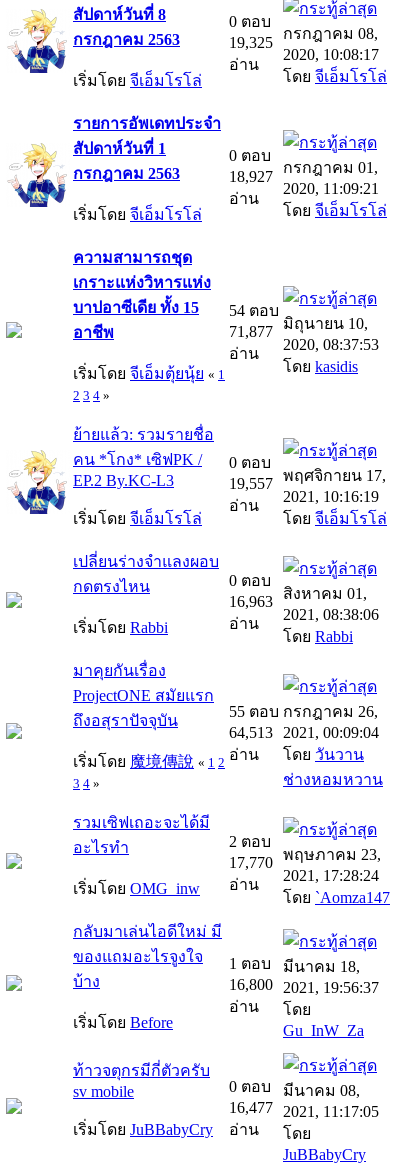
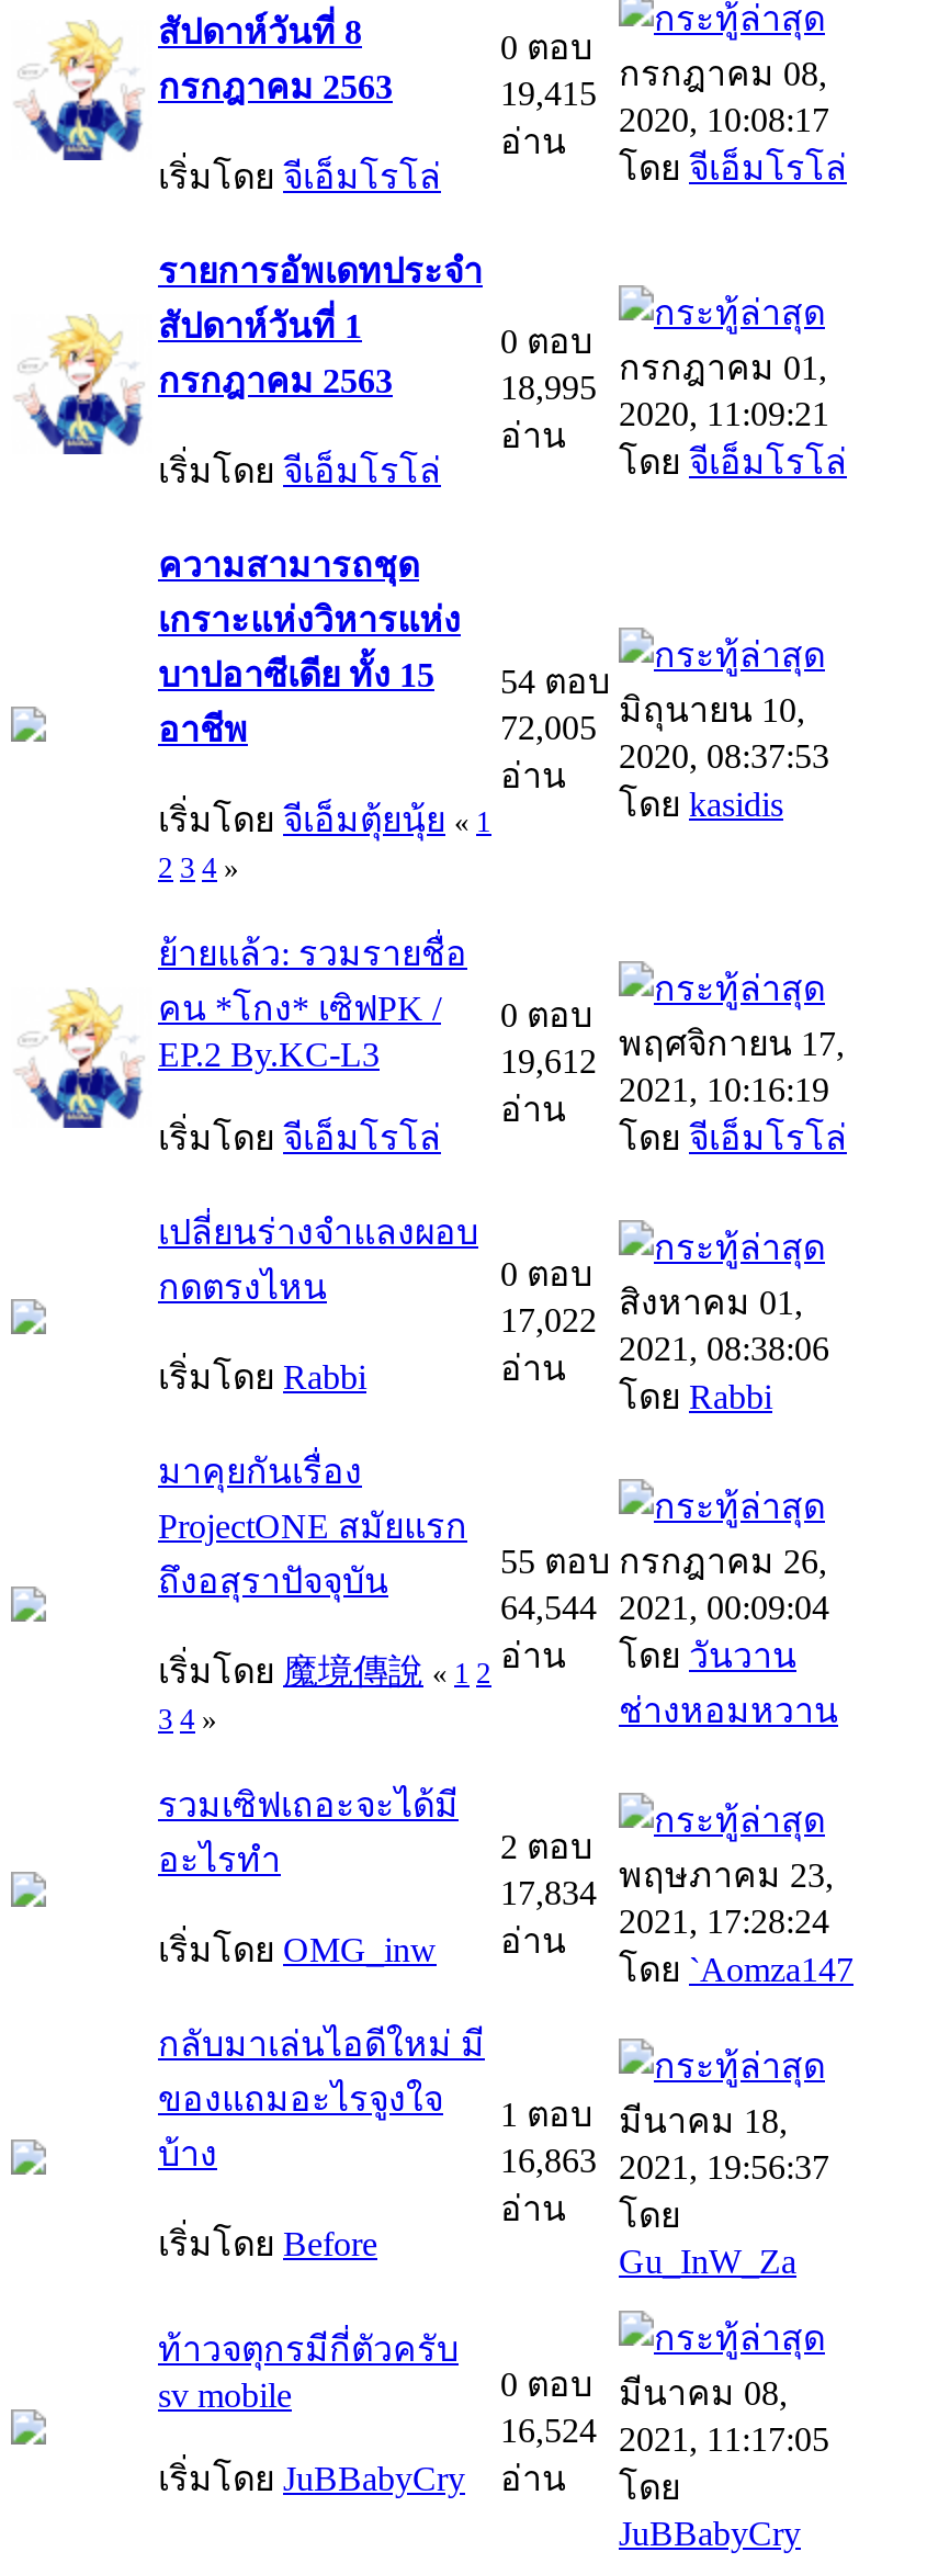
[229,33,273,50] 19,325 -> [500,74,597,111] 19,415
[229,167,273,184] 18,927 -> [500,368,597,405] 18,995
[229,314,368,339] 71,877 มิถุนายน 10, -> [500,690,805,745] 72,005 มิถุนายน 10,
[229,466,386,491] 19,557 พฤศจิกายน 17, -> [500,1024,845,1079] 19,612 พฤศจิกายน 17,
[229,584,367,609] 16,963 สิงหาคม 01, -> [500,1283,803,1337] 17,022 สิงหาคม 01,
[229,723,379,740] 64,513 2021, 00:09:04 -> [500,1588,829,1625] 64,544 2021, 00:09:04
[229,845,381,870] 17,770 พฤษภาคม 23, -> [500,1855,834,1910] 17,834 พฤษภาคม 23,
[229,975,379,995] 16,800 2021, 19:56:37 -> [500,2141,829,2184] 16,863 2021, 19:56:37
[229,1098,379,1119] 16,477 2021, 11:17:05 -> [500,2410,829,2457] 16,524 2021, 11:17:05

